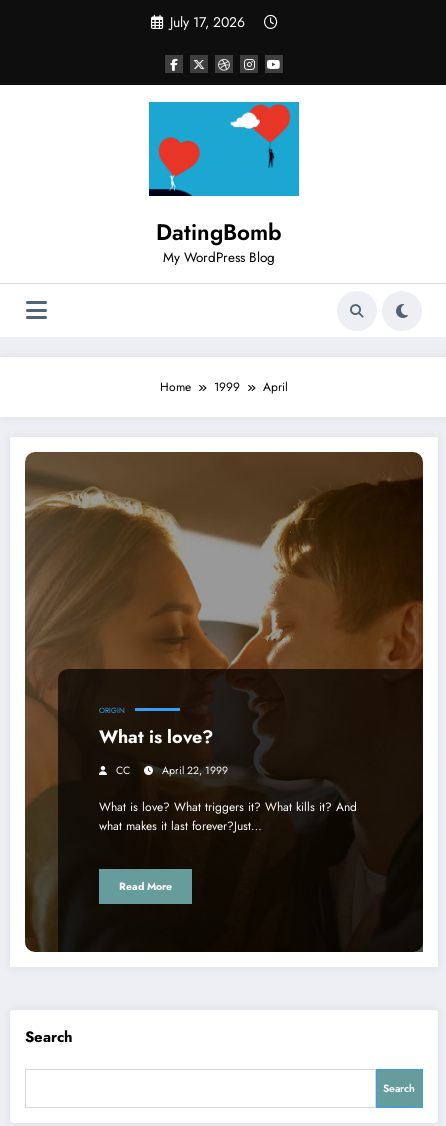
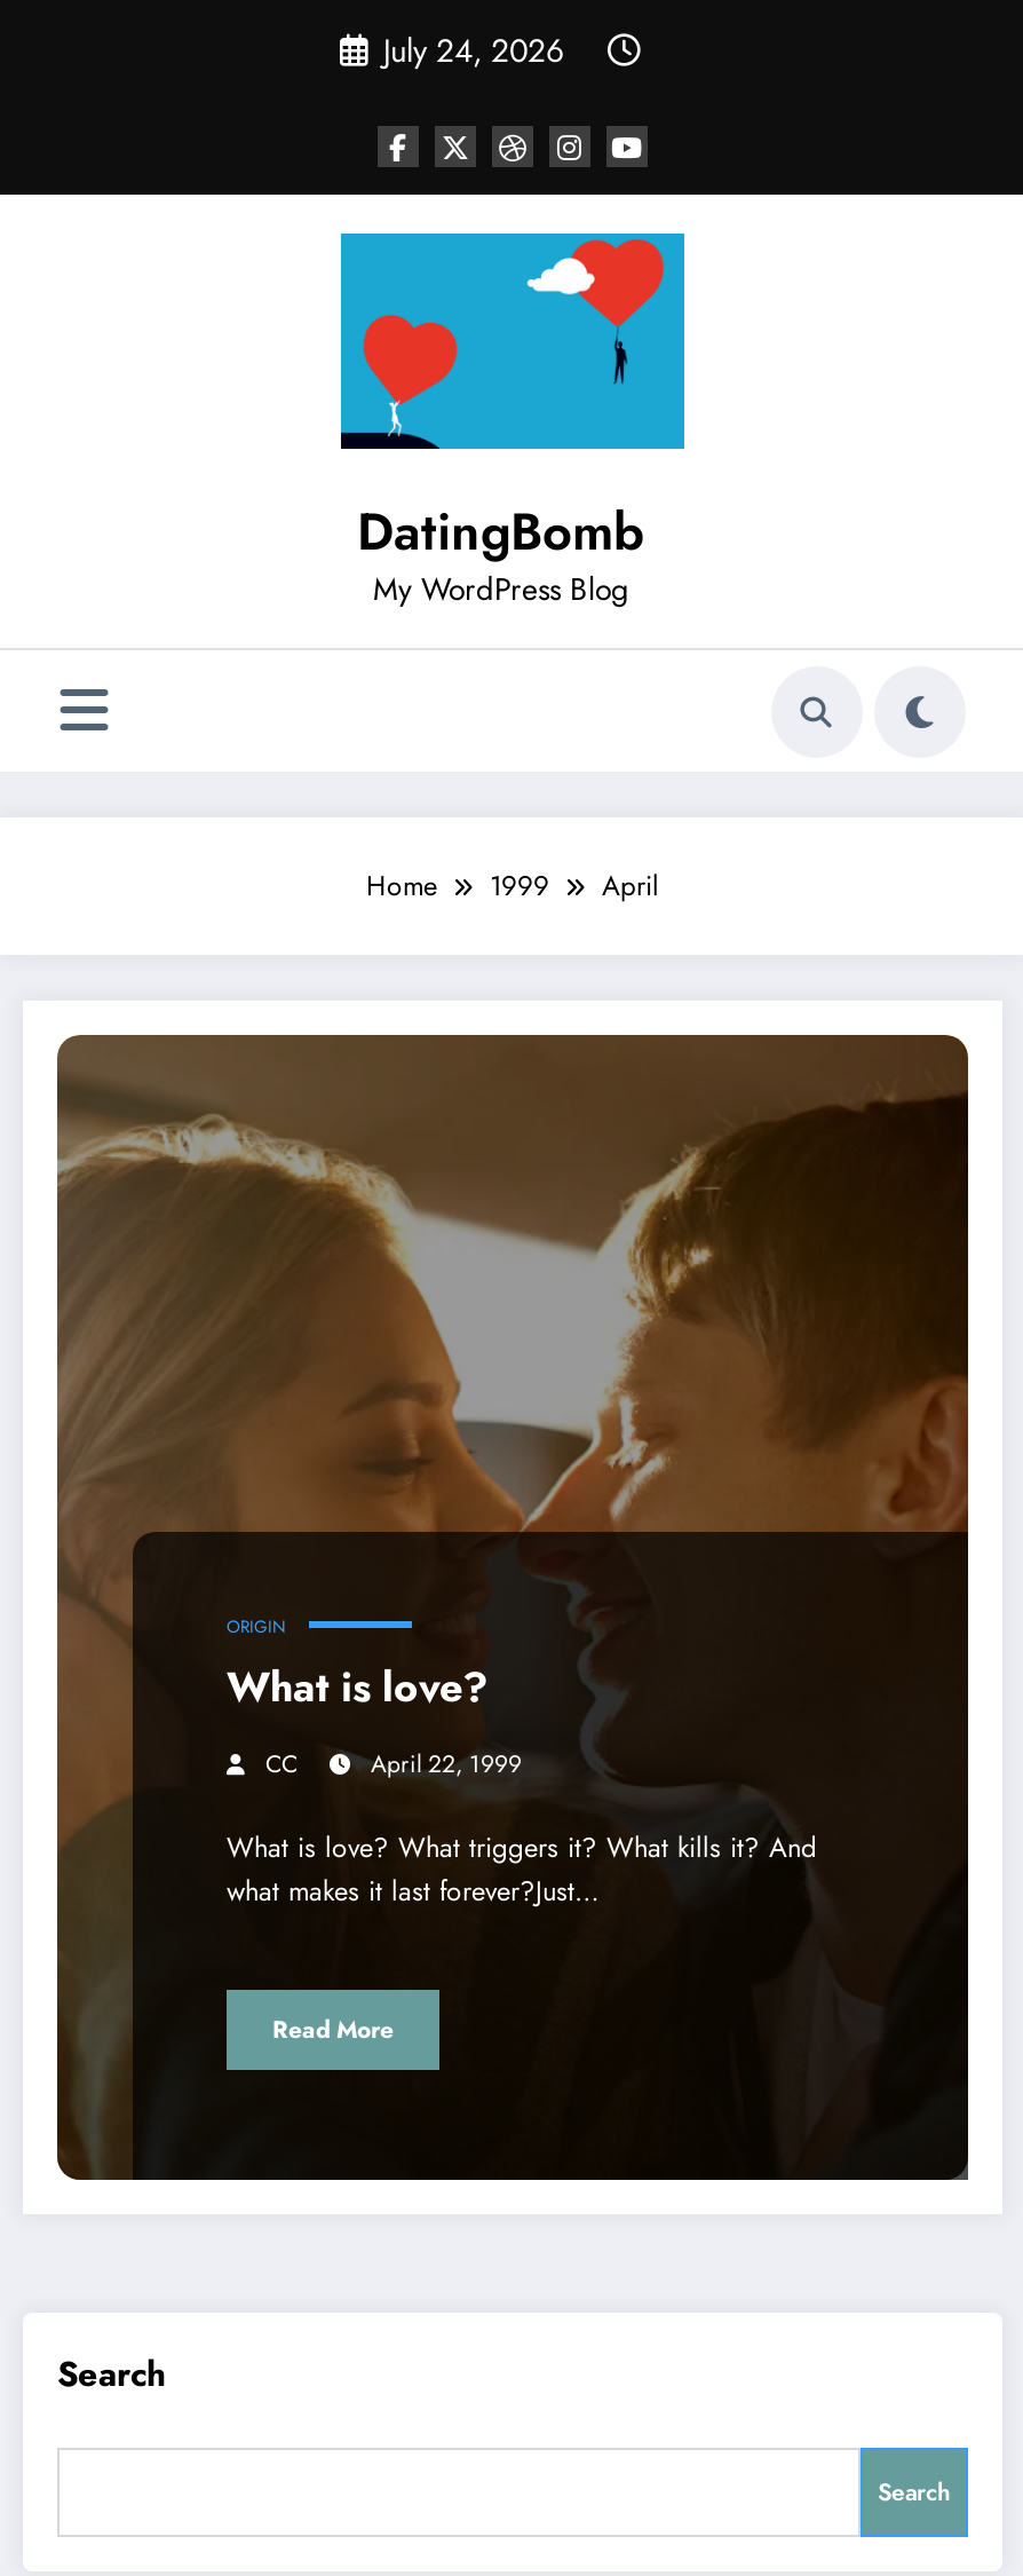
[169,12,244,32] July 17, 2026 -> [383,27,564,73] July 24, 2026

